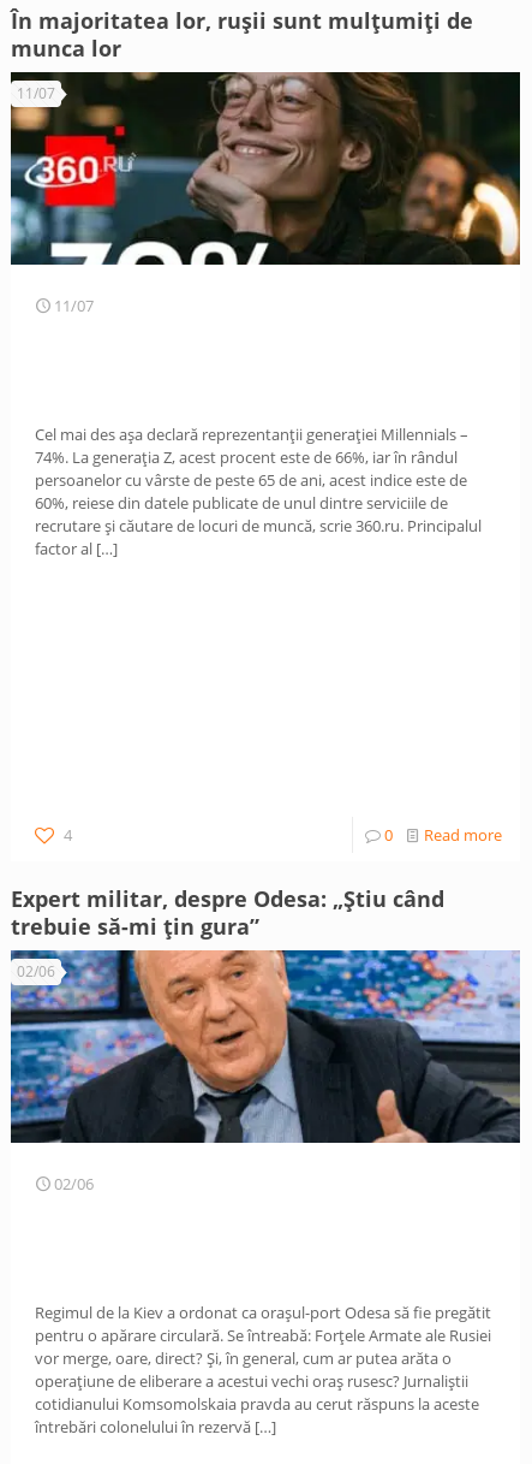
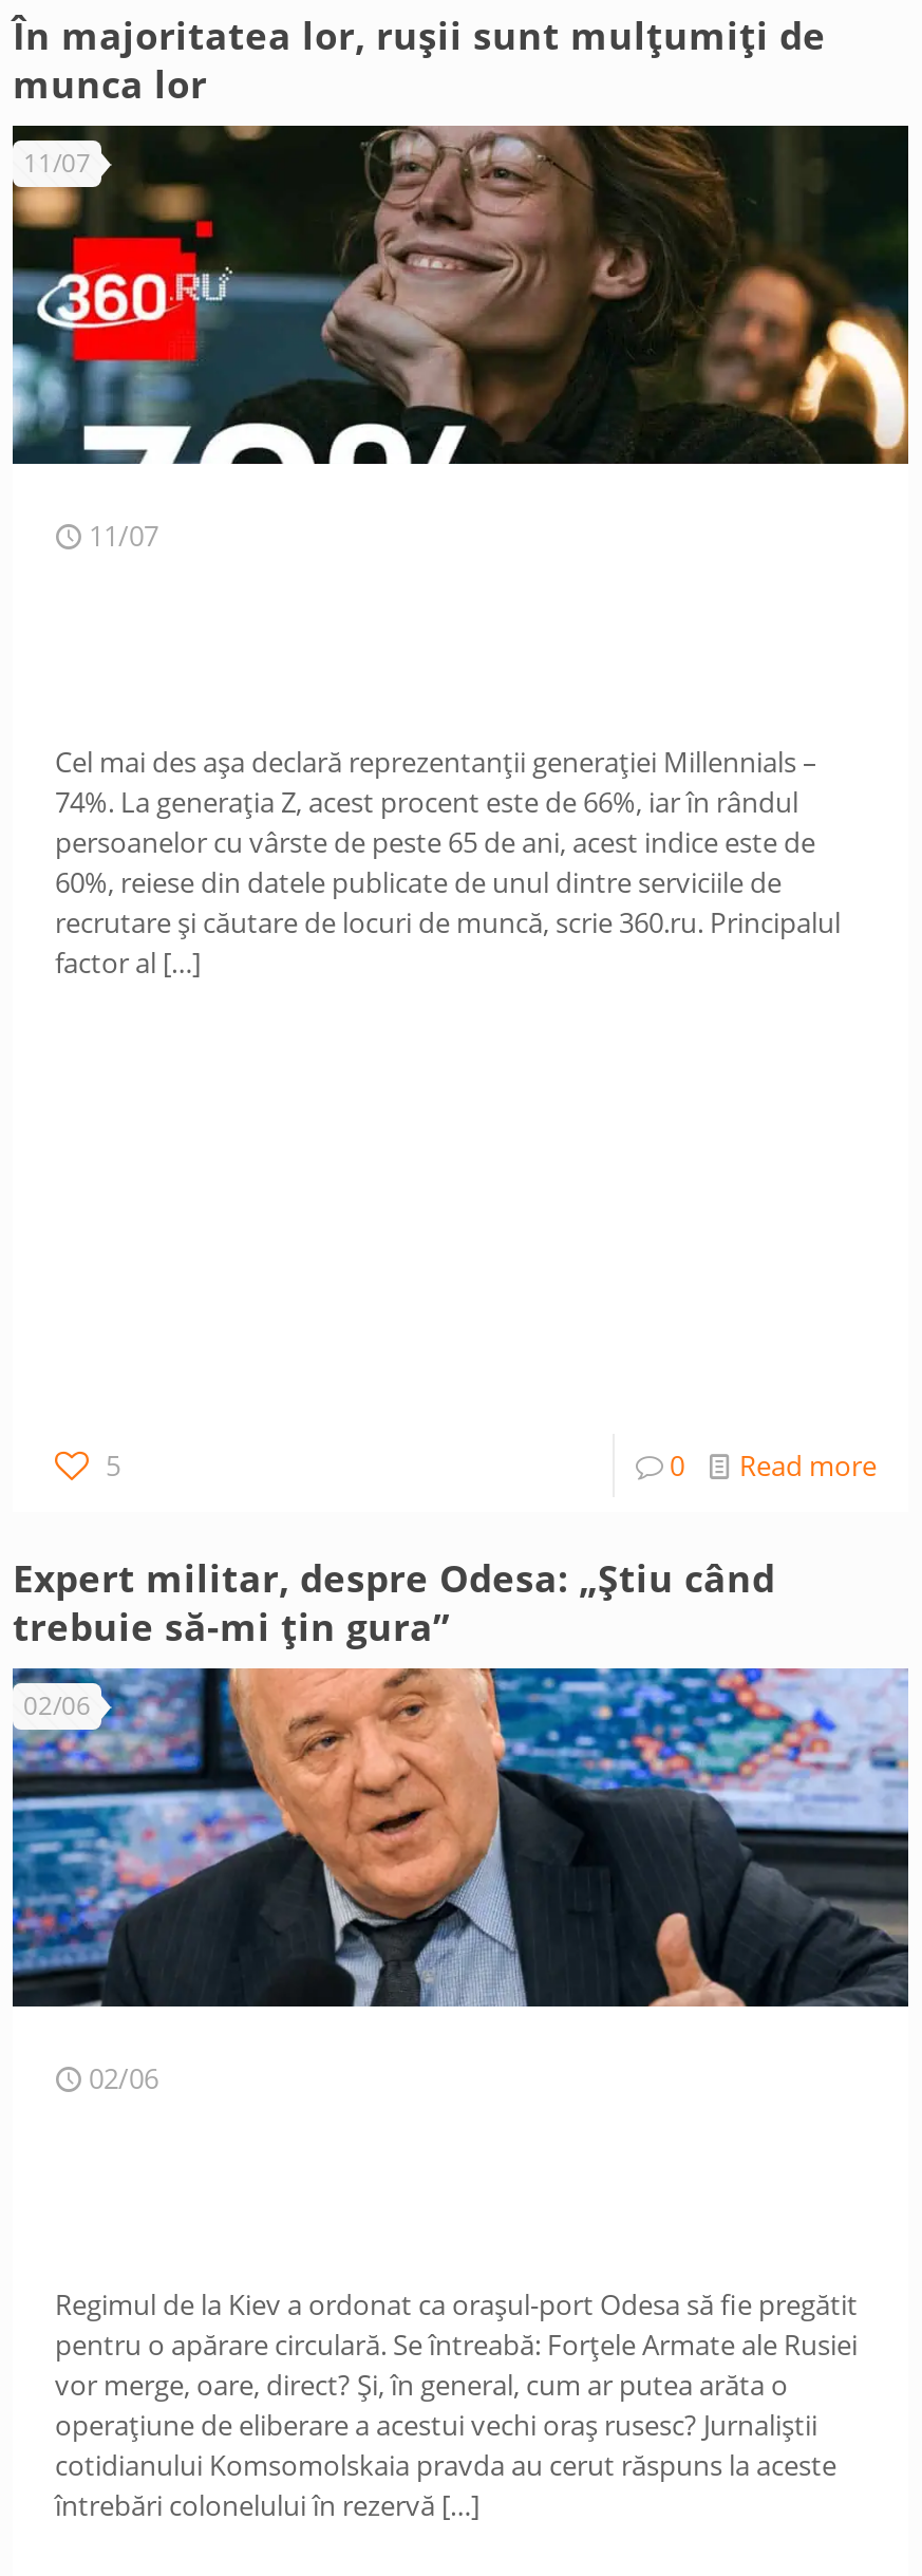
[64,824,72,846] 4 -> [106,1446,120,1485] 5

